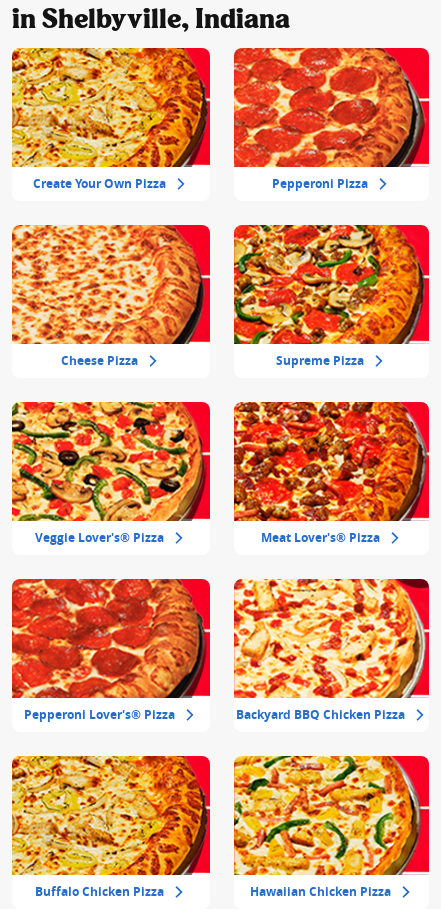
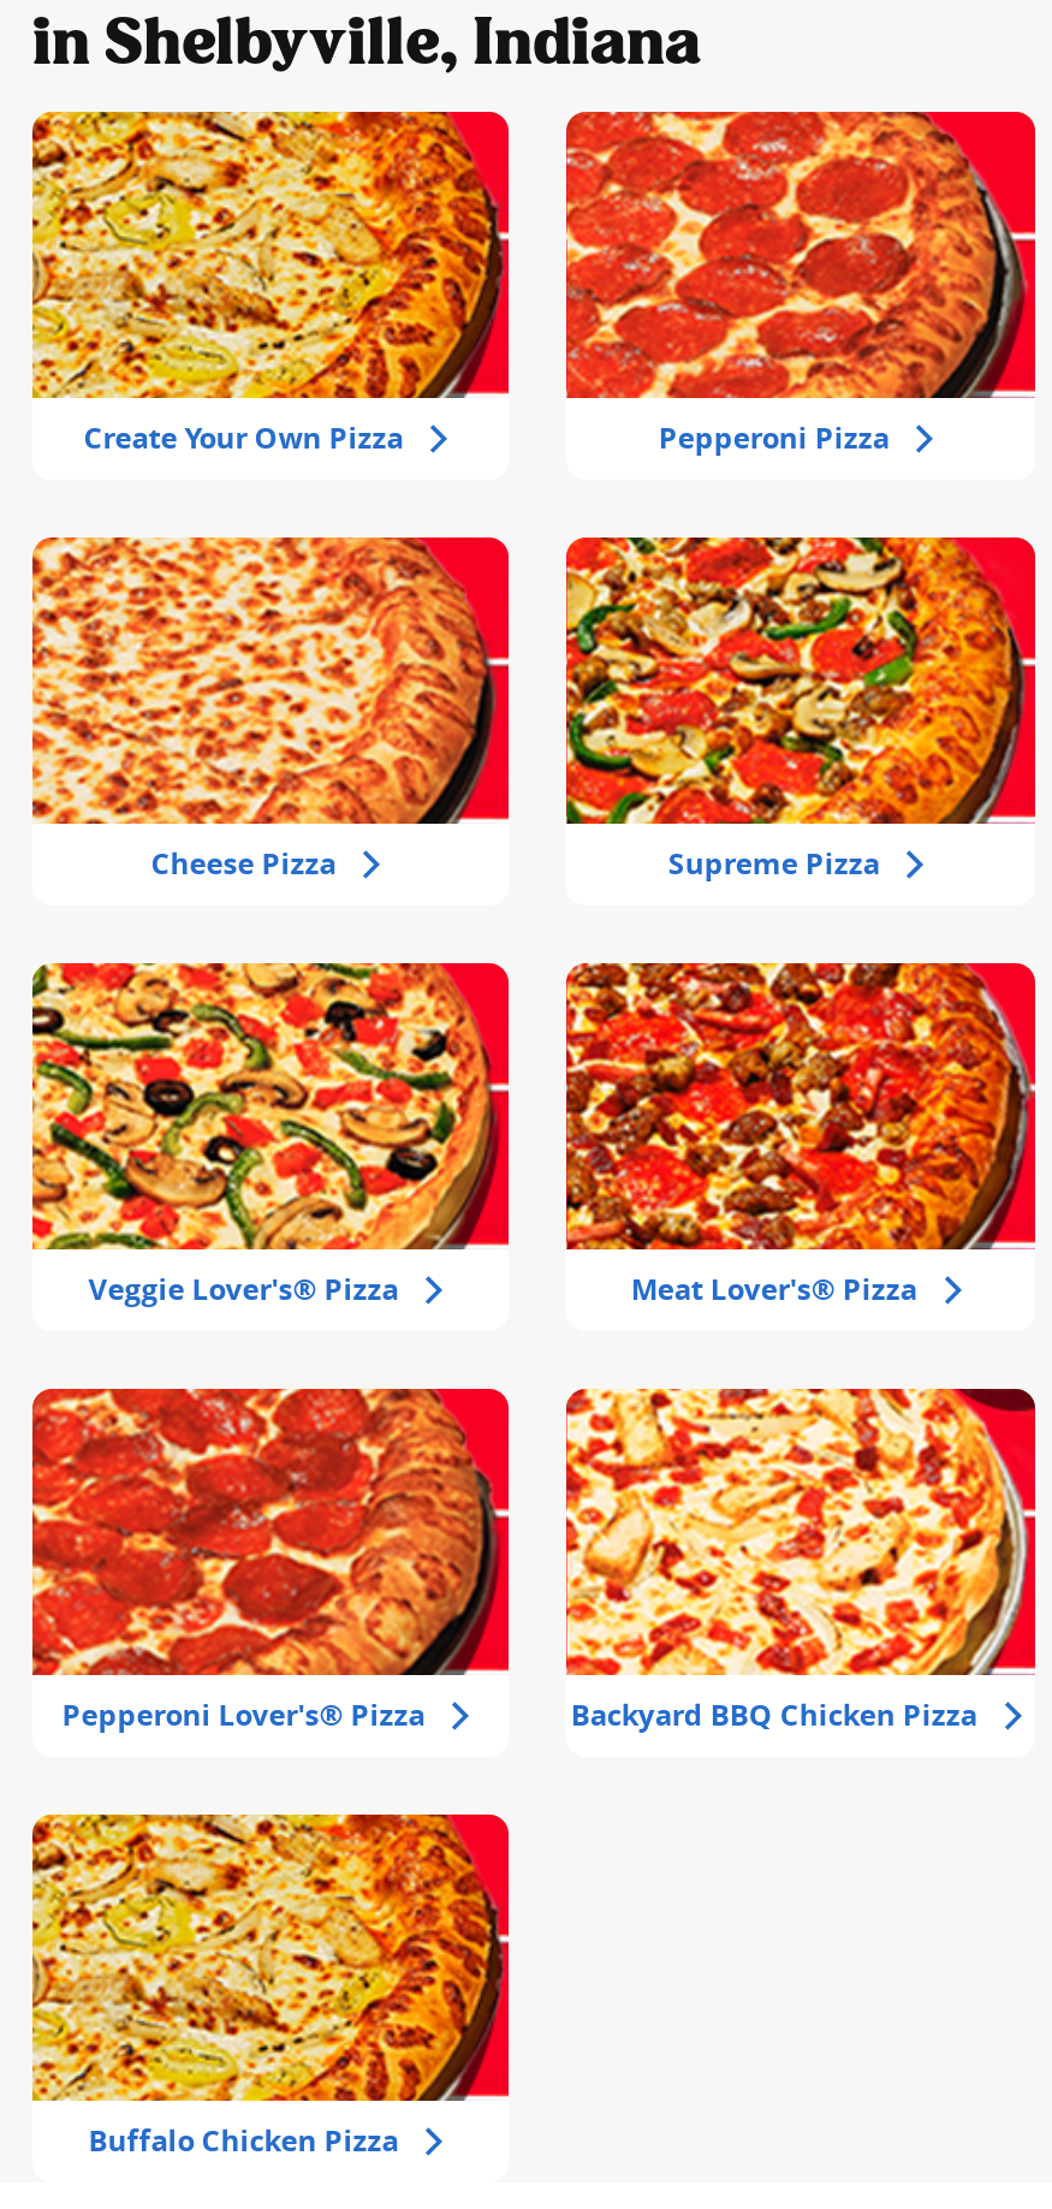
[233,755,430,899] [image] | Hawaiian Chicken Pizza -> none

